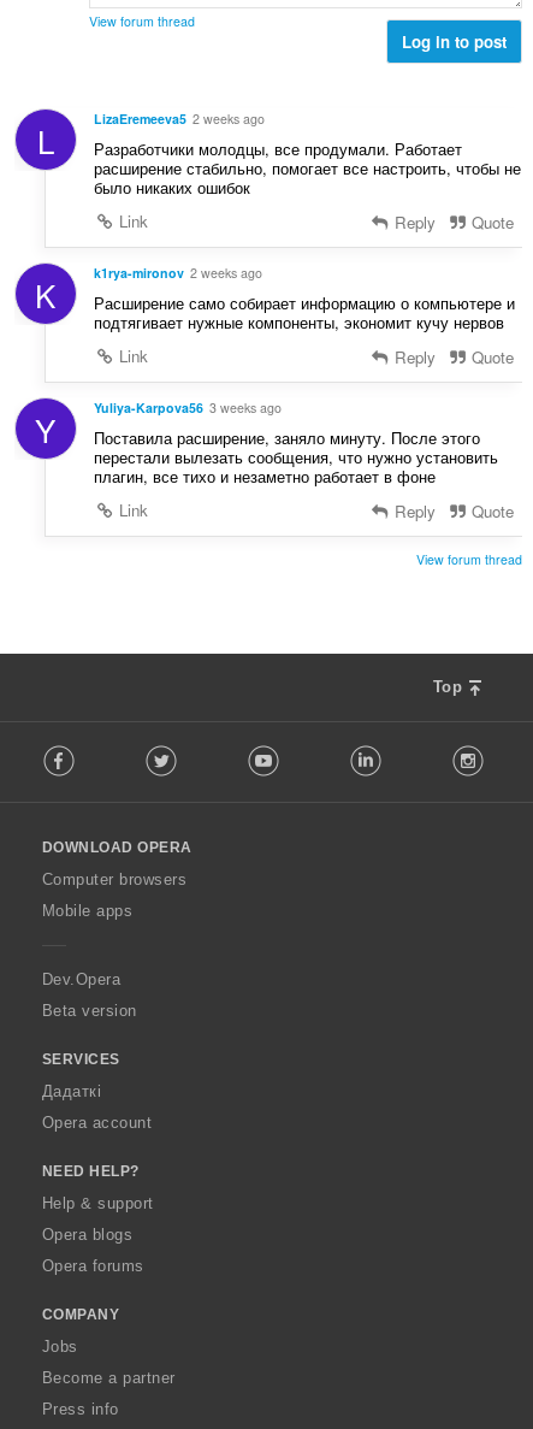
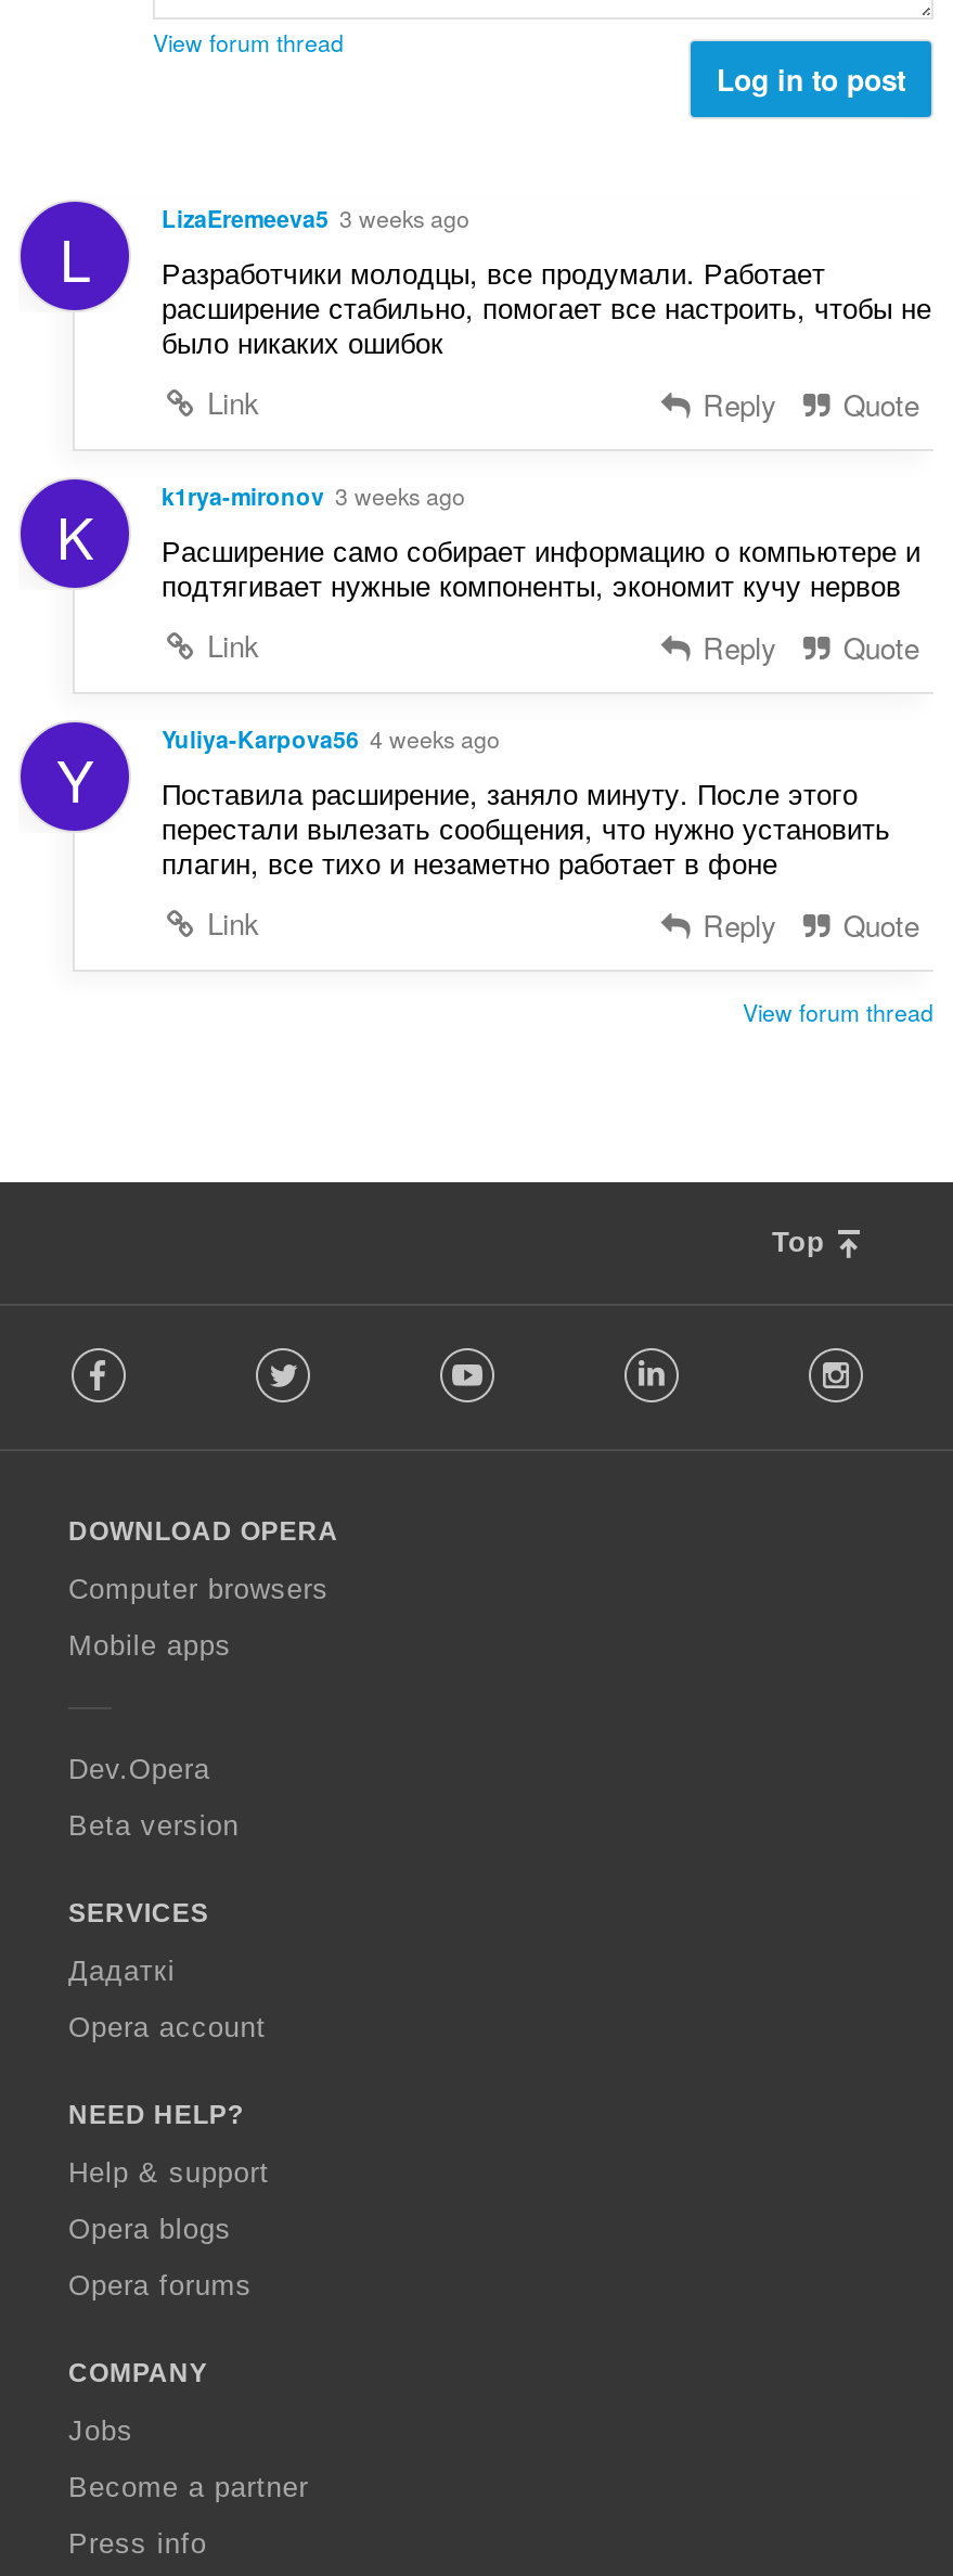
[94,110,265,128] LizaEremeeva5 2 weeks ago -> [162,202,469,234] LizaEremeeva5 3 weeks ago
[94,263,262,281] k1rya-mironov 2 weeks ago -> [162,479,465,512] k1rya-mironov 3 weeks ago
[94,398,282,416] Yuliya-Karpova56 3 weeks ago -> [162,721,500,754] Yuliya-Karpova56 4 weeks ago

